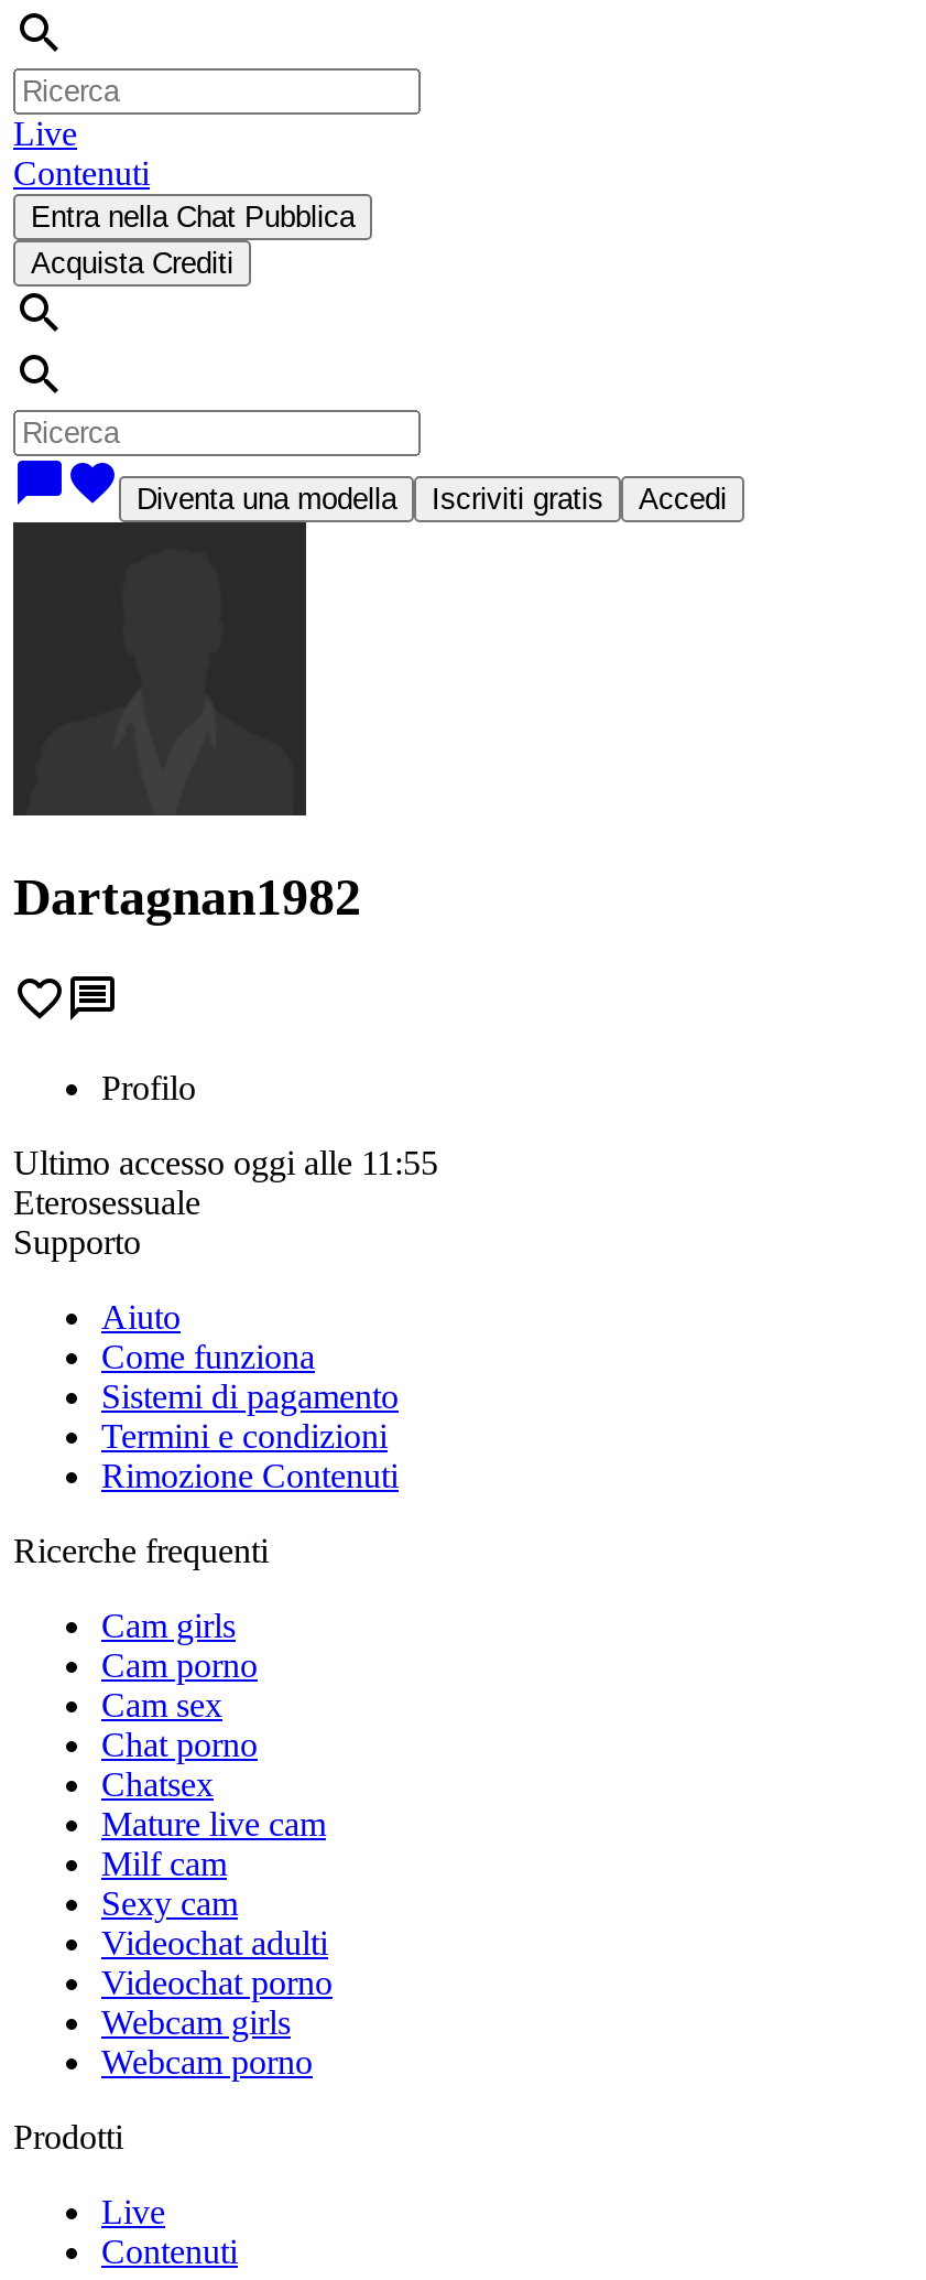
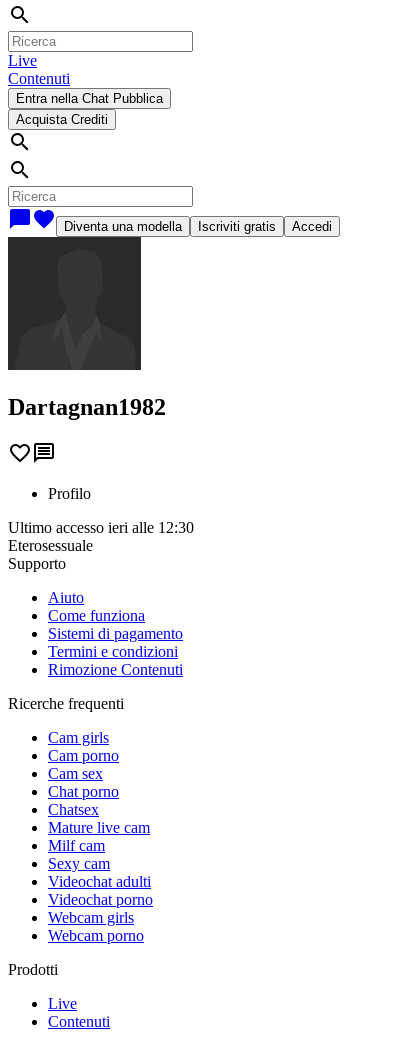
[13,1143,438,1181] Ultimo accesso oggi alle 11:55 -> [8,519,194,536] Ultimo accesso ieri alle 12:30

